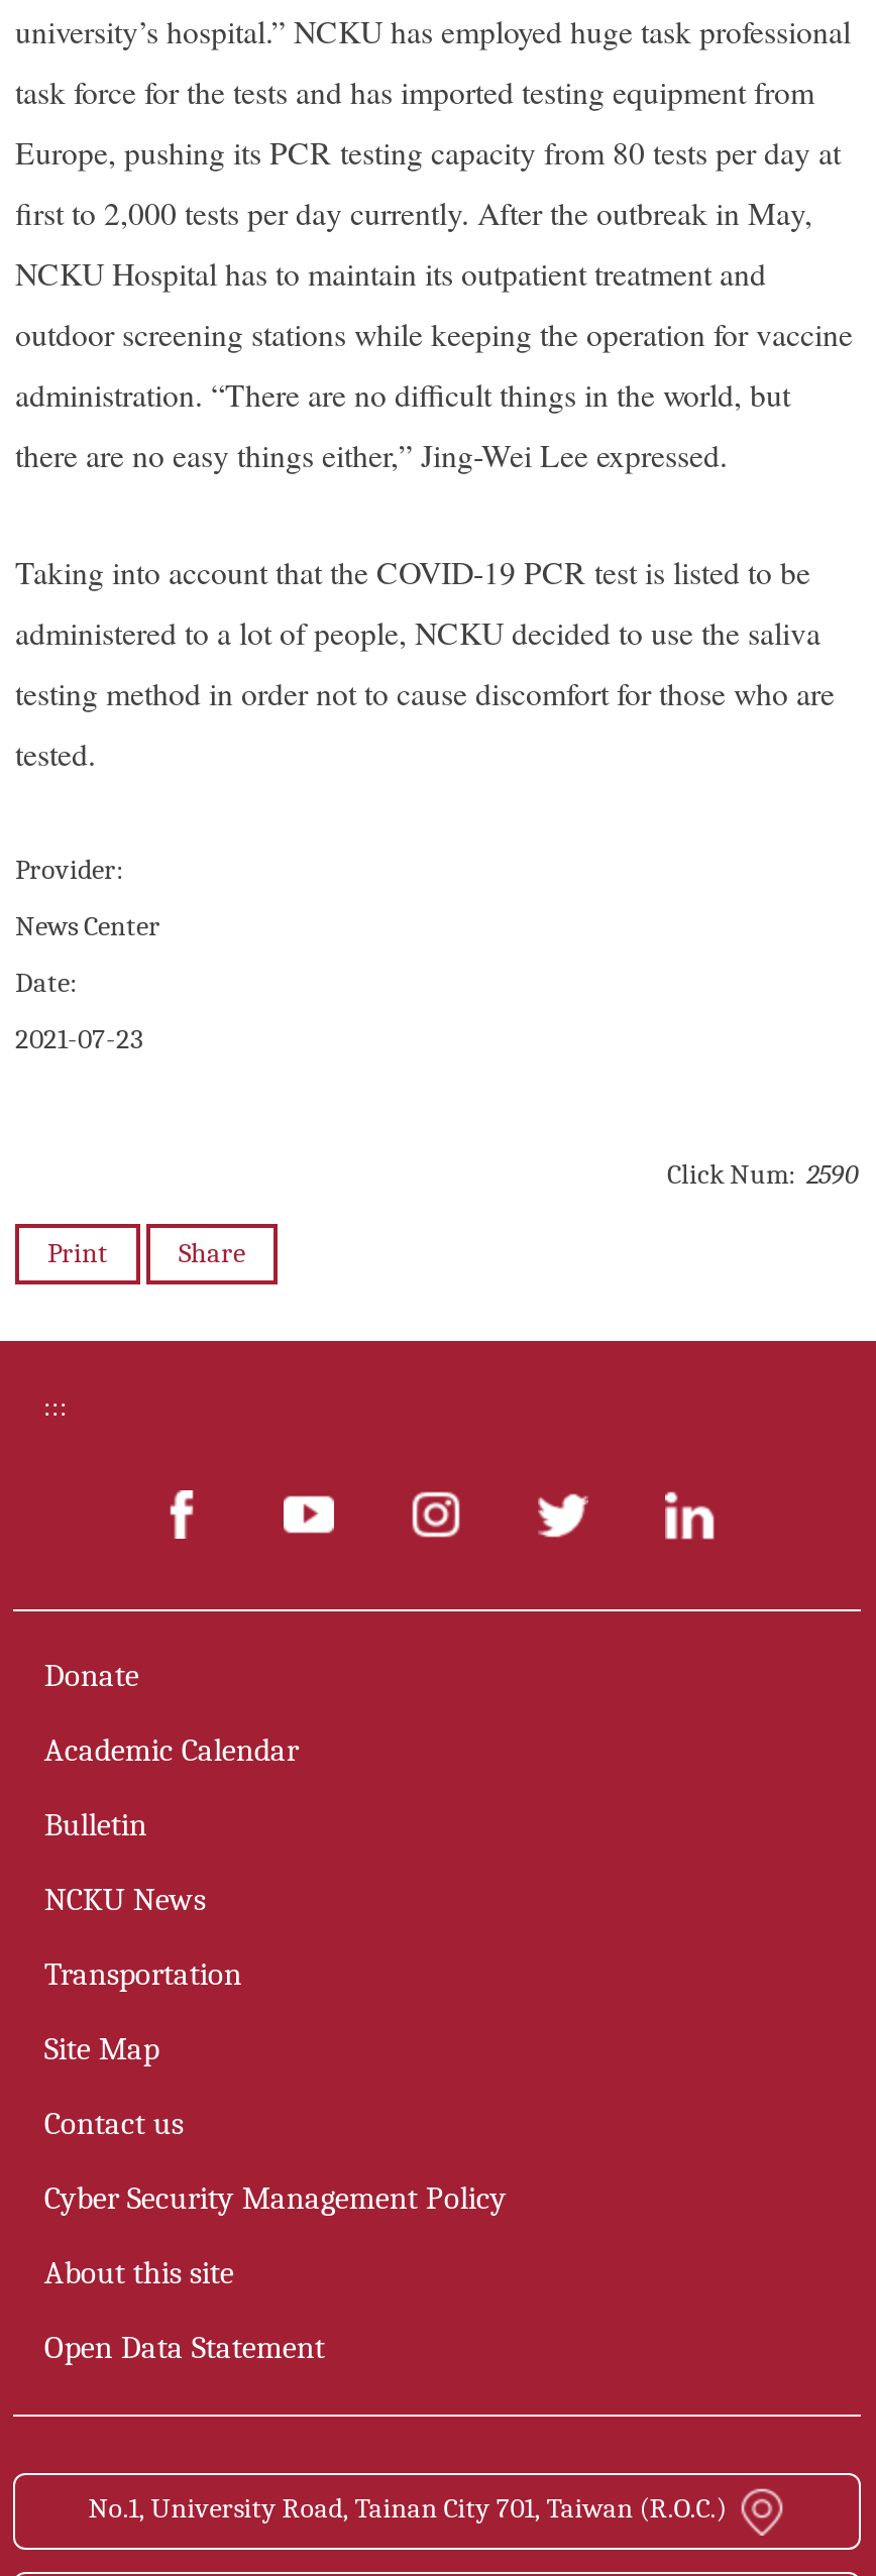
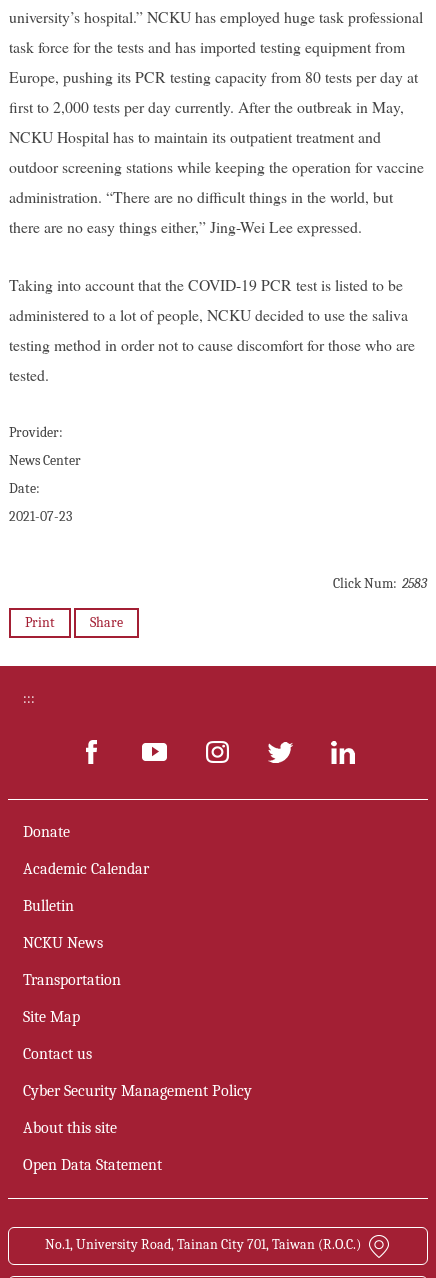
[667,1158,859,1192] Click Num: 2590 -> [333,575,427,592] Click Num: 2583

